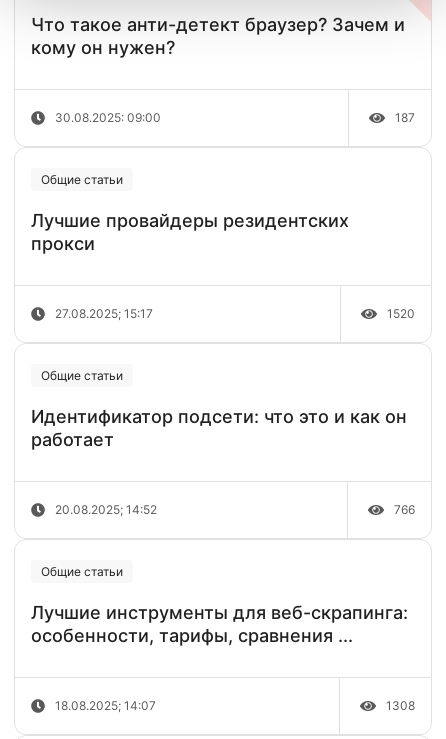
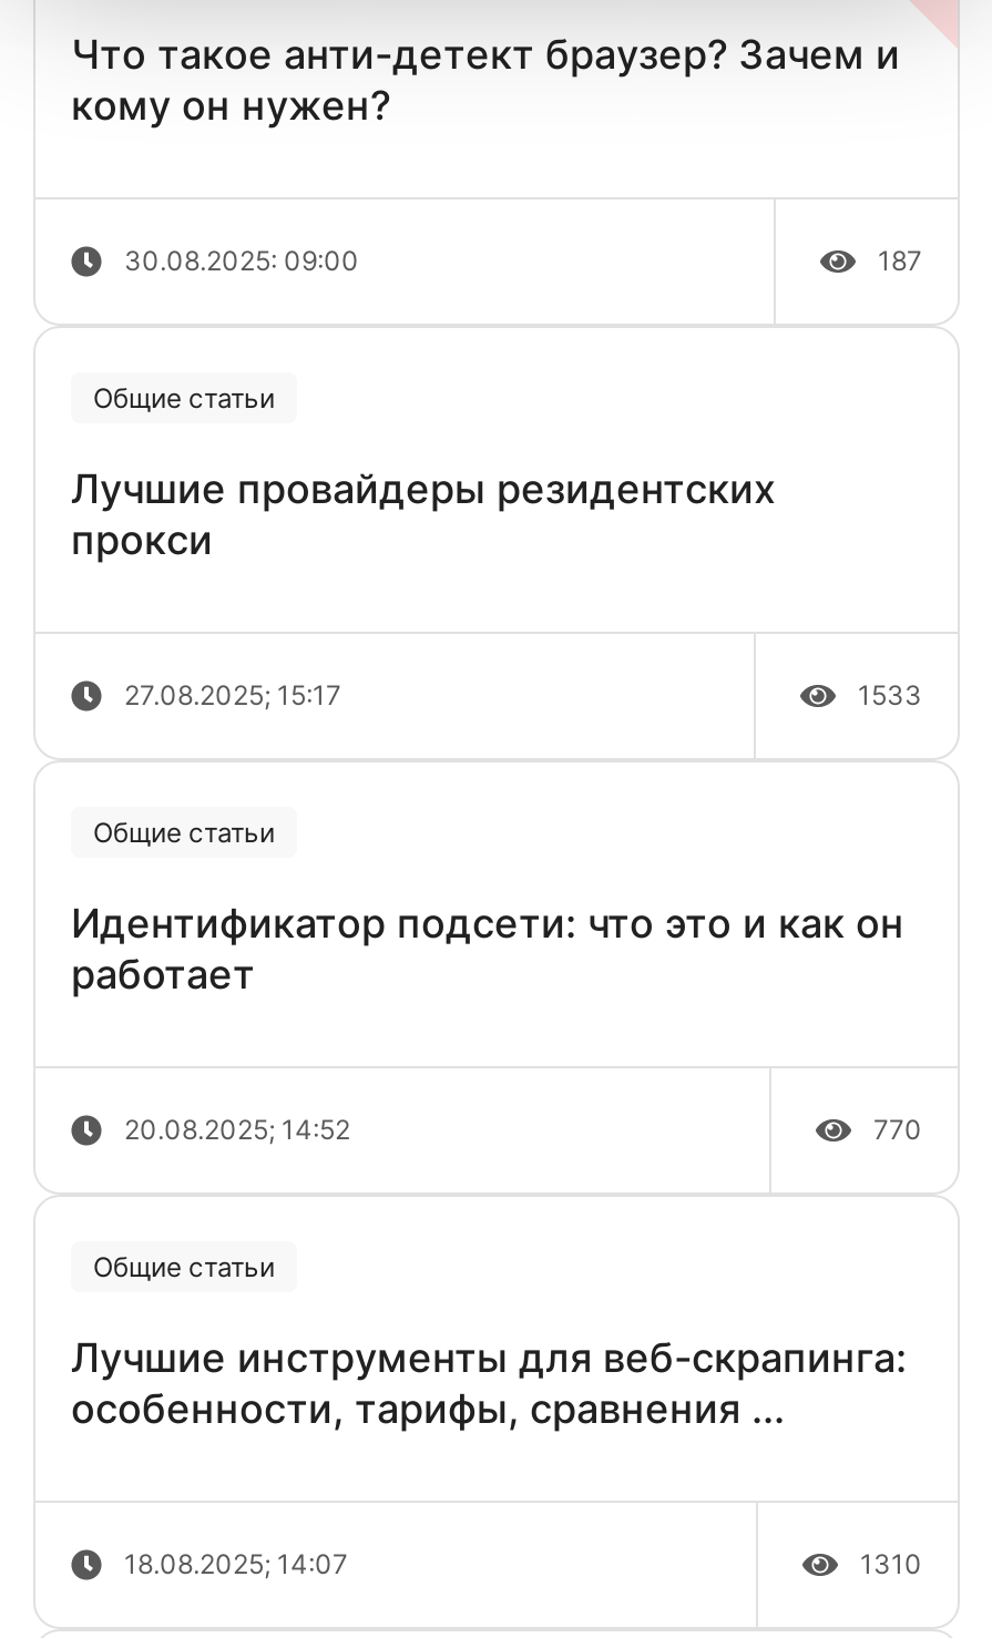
[387,306,415,321] 1520 -> [858,678,922,711] 1533
[394,502,415,517] 766 -> [873,1113,922,1146] 770
[386,698,415,713] 1308 -> [860,1547,922,1580] 1310

